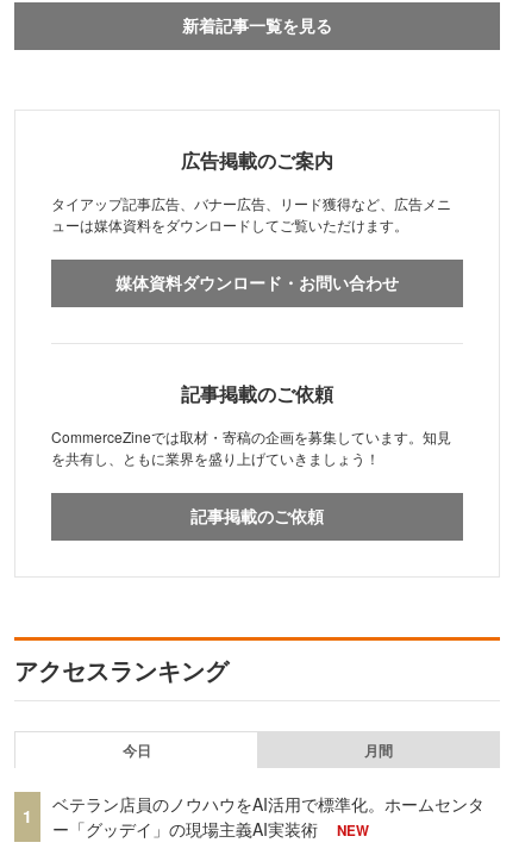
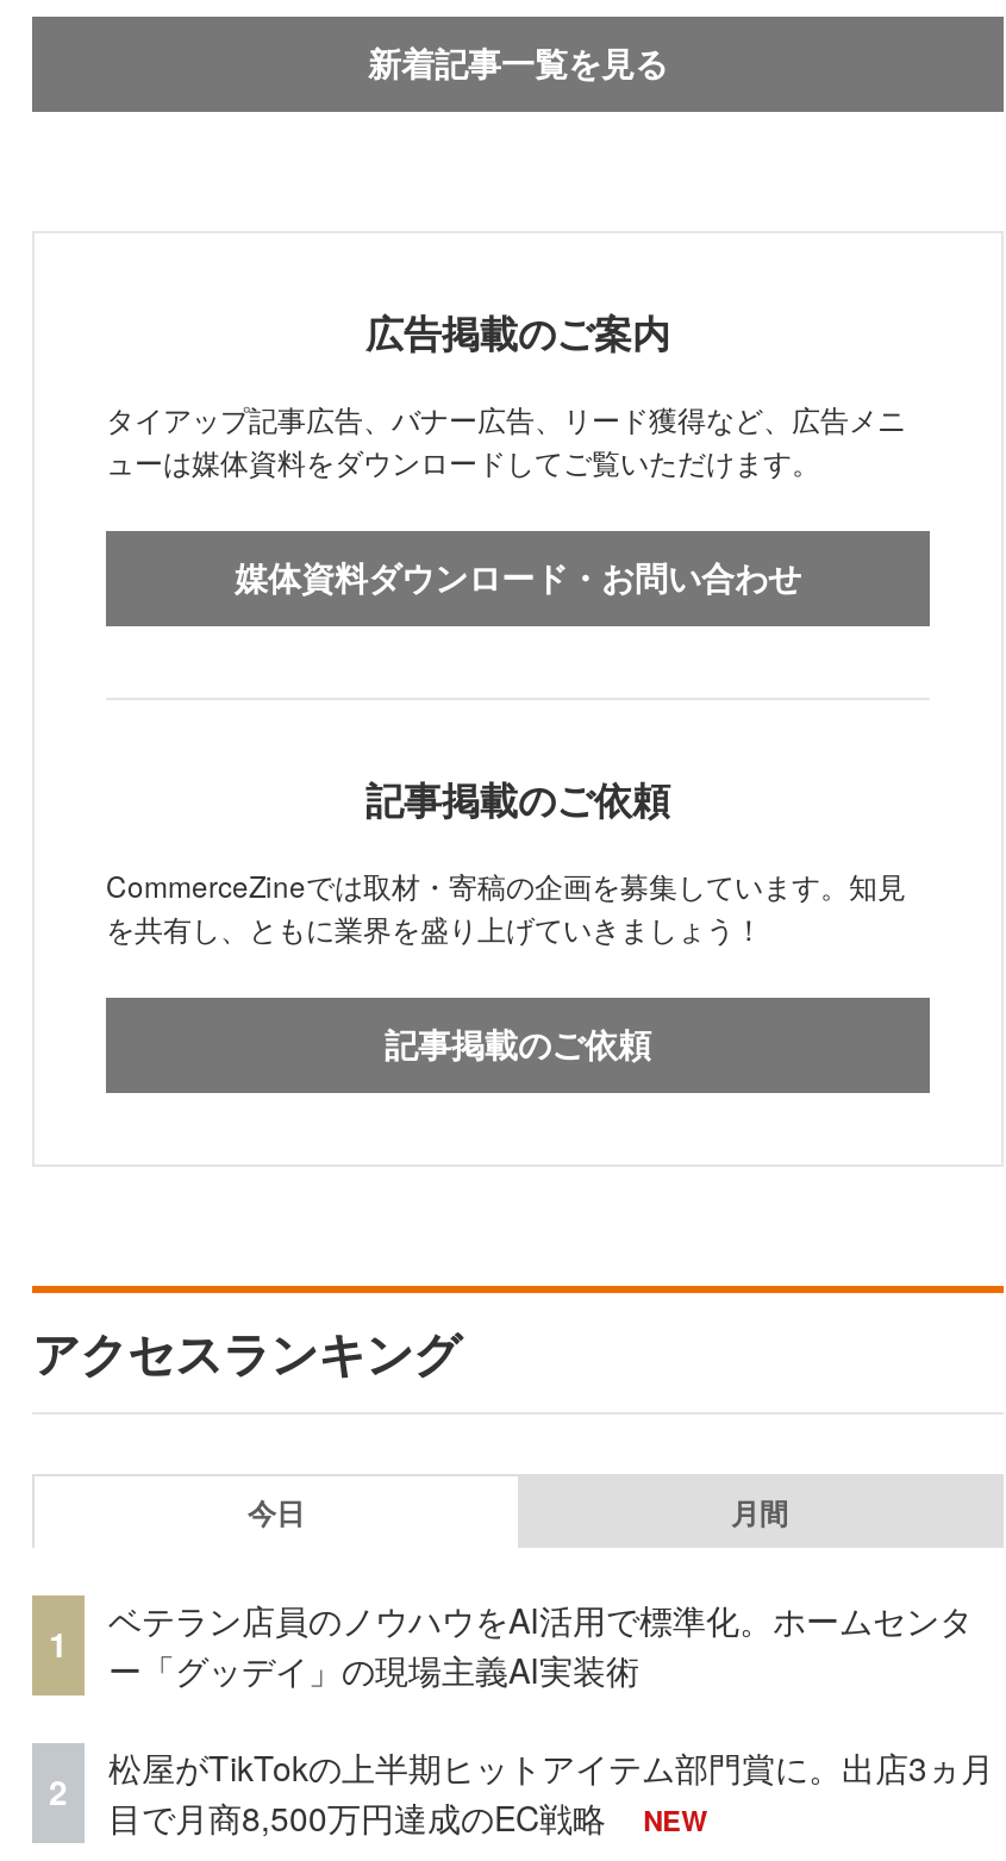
none -> [49,1768,68,1815] 2
none -> [108,1743,994,1840] 松屋がTikTokの上半期ヒットアイテム部門賞に。出店3ヵ月 | 目で月商8,500万円達成のEC戦略

